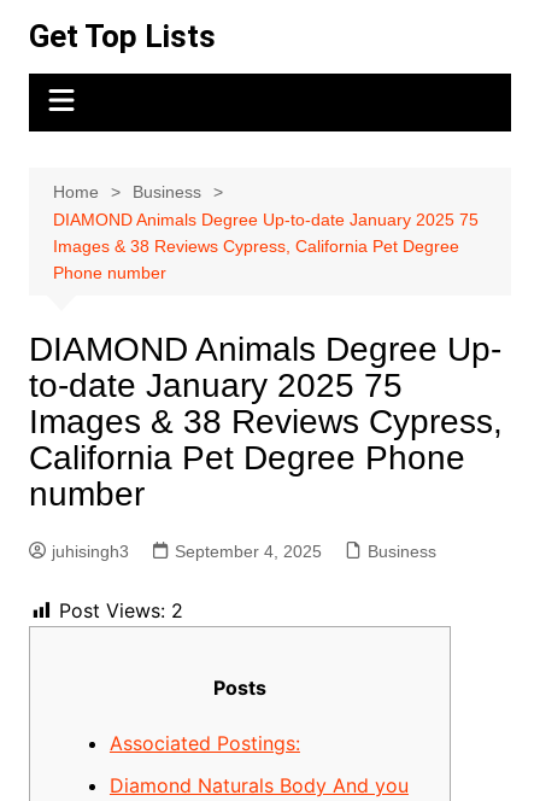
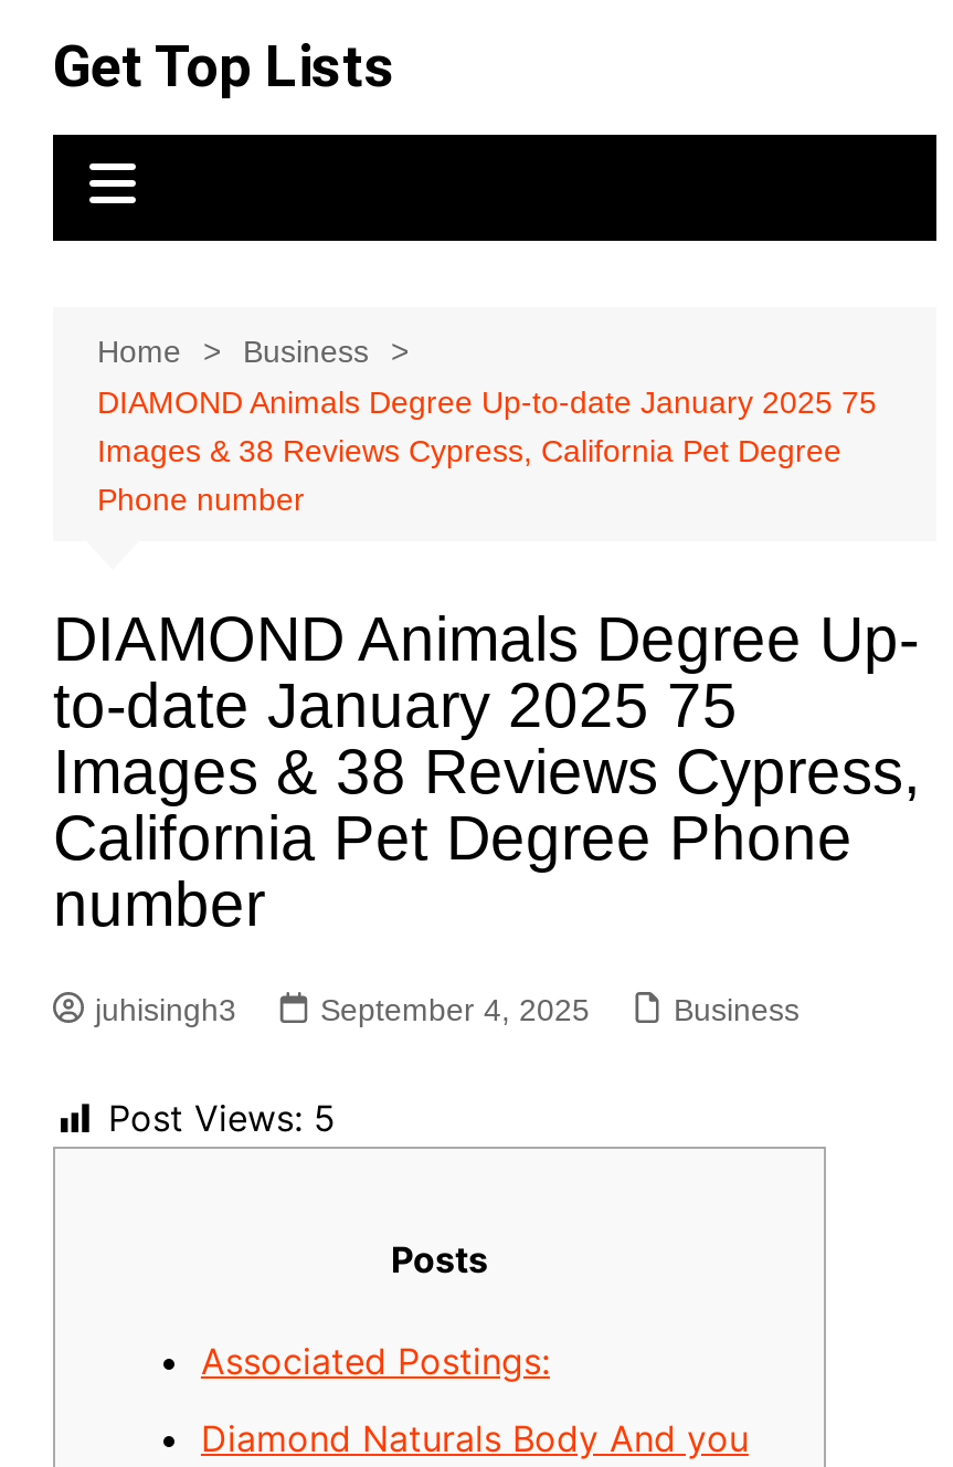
[59,598,183,622] Post Views: 2 -> [108,1096,336,1140] Post Views: 5

